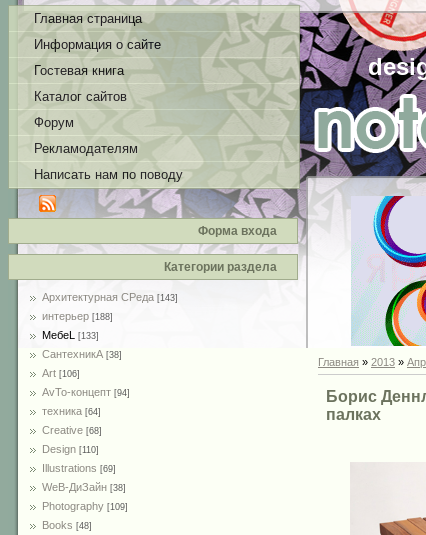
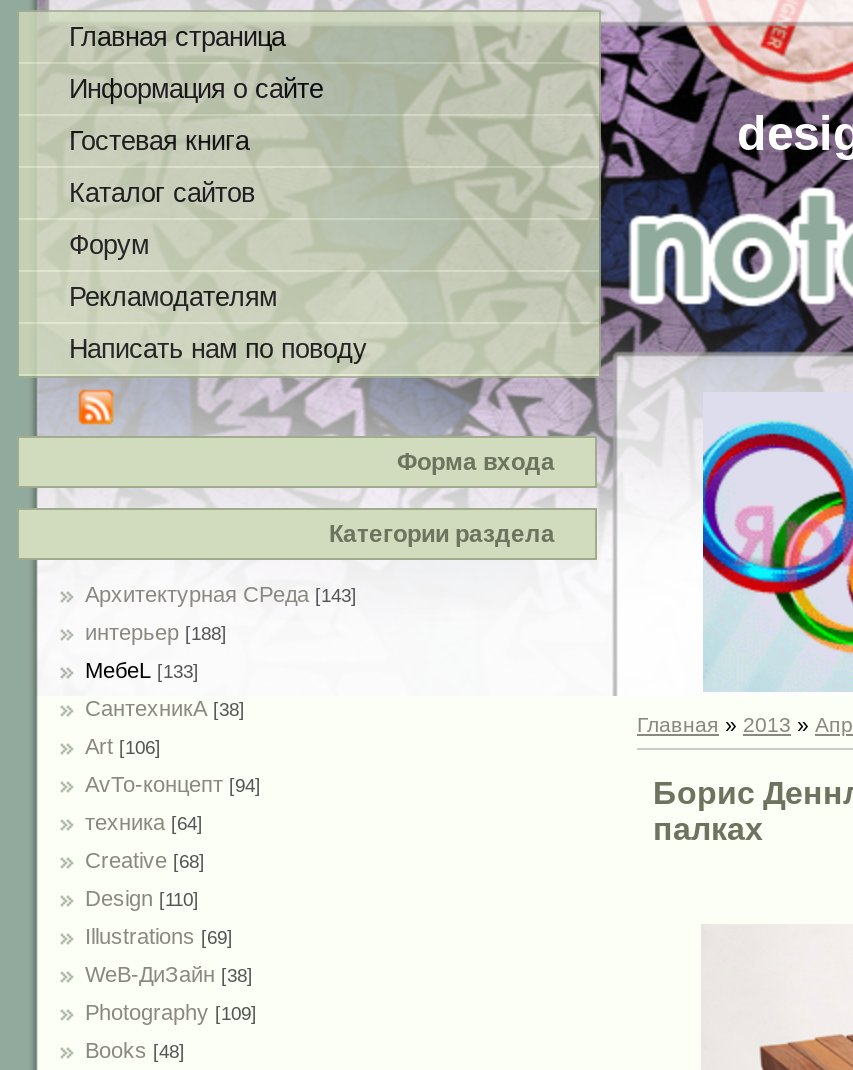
[351,195,423,347] [image] -> [701,392,847,692] [image]

